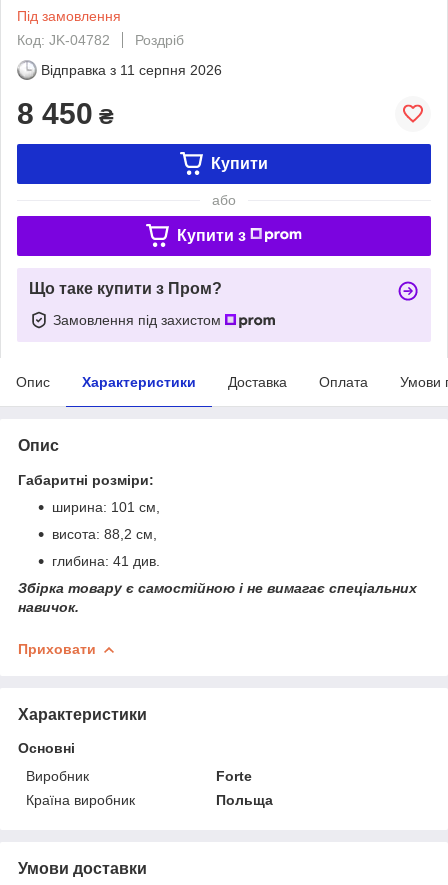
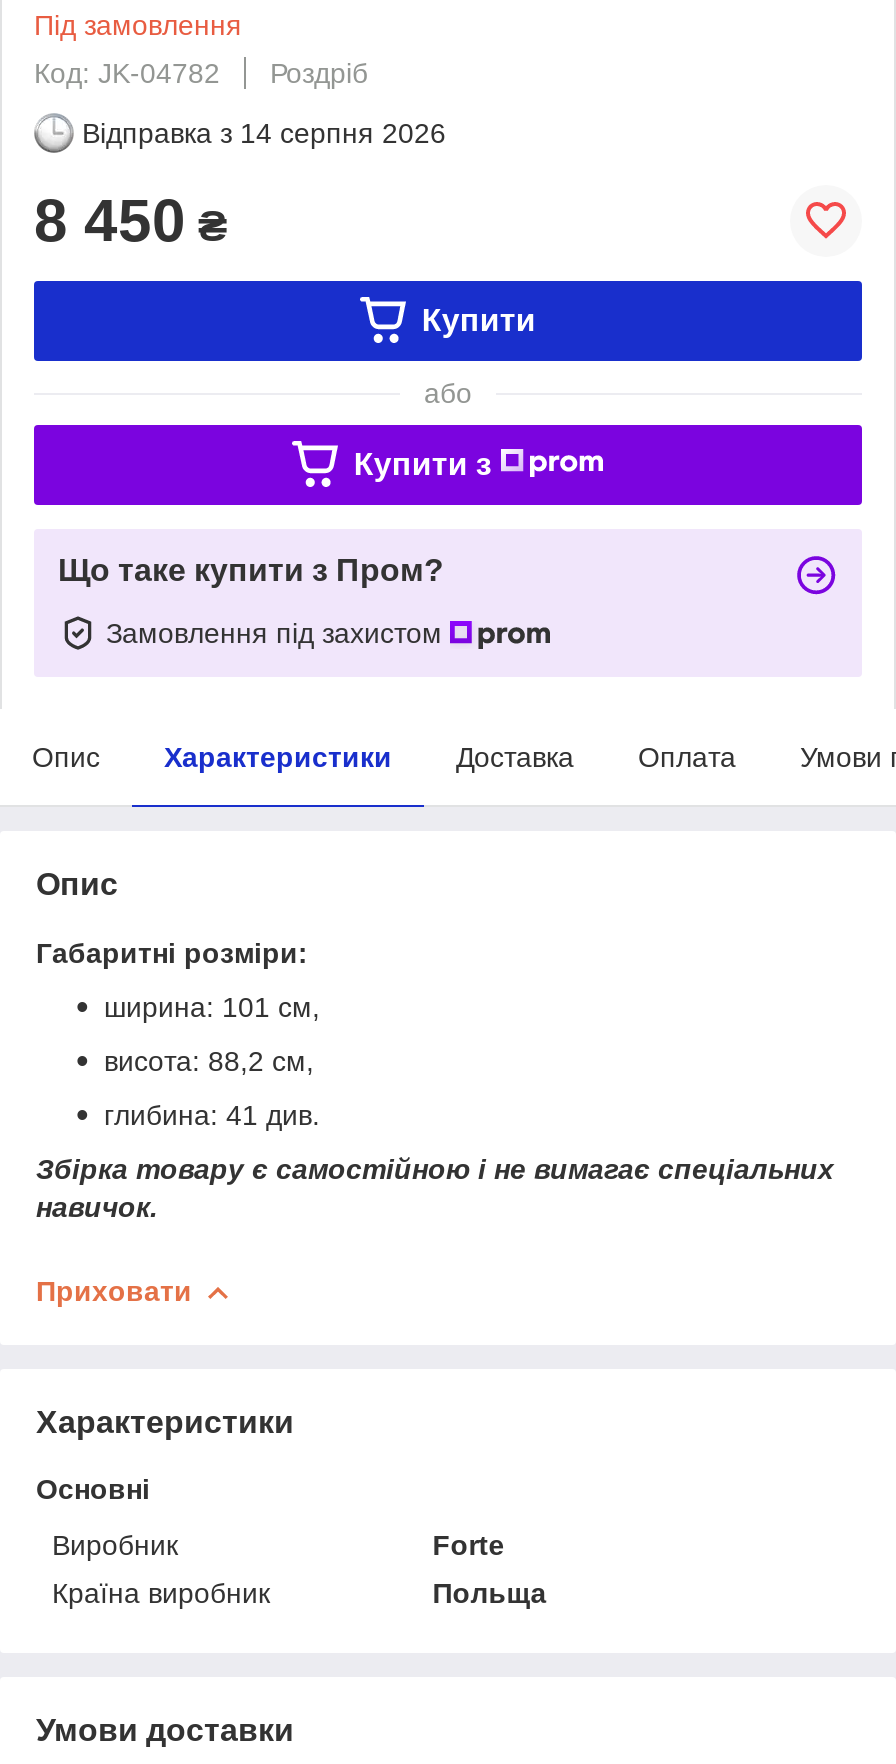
[41,62,222,78] Відправка з 11 серпня 2026 -> [82,117,446,149] Відправка з 14 серпня 2026

